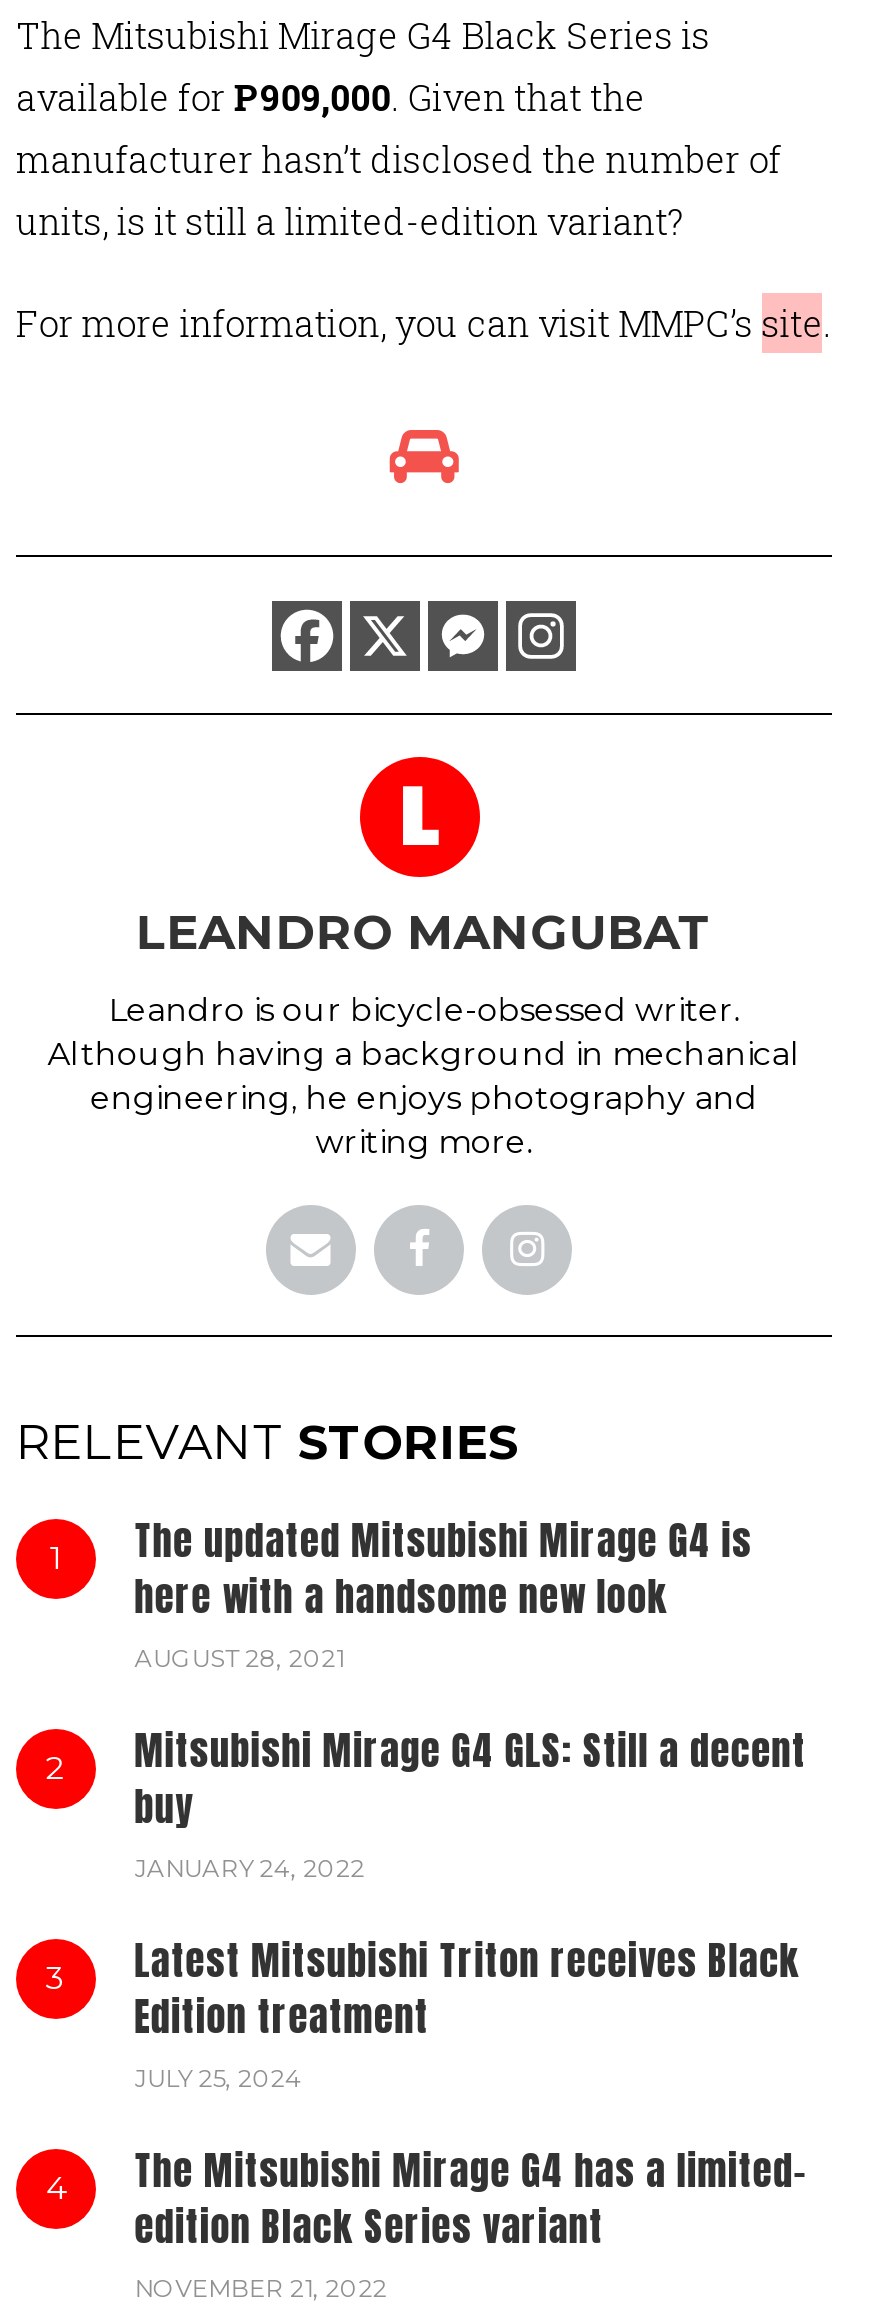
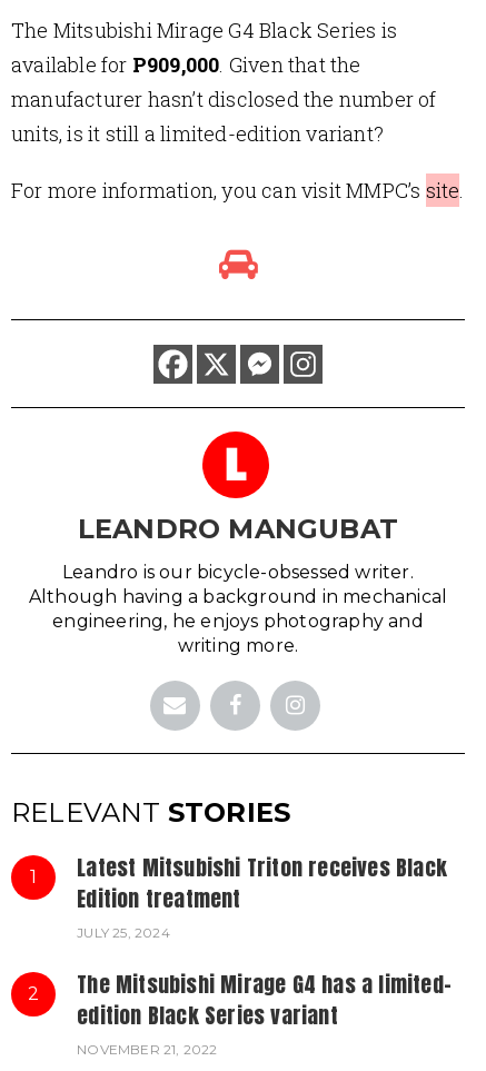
[46,1510,806,1996] The updated Mitsubishi Mirage G4 is | here with a handsome new look | AUGUST 28, 2021 | 2 | Mitsubishi Mirage G4 GLS: Still a decent | buy | JANUARY 24, 2022 | 3 -> none
[46,2140,808,2206] 4 The Mitsubishi Mirage G4 has a limited- -> [28,967,452,1004] 2 The Mitsubishi Mirage G4 has a limited-

